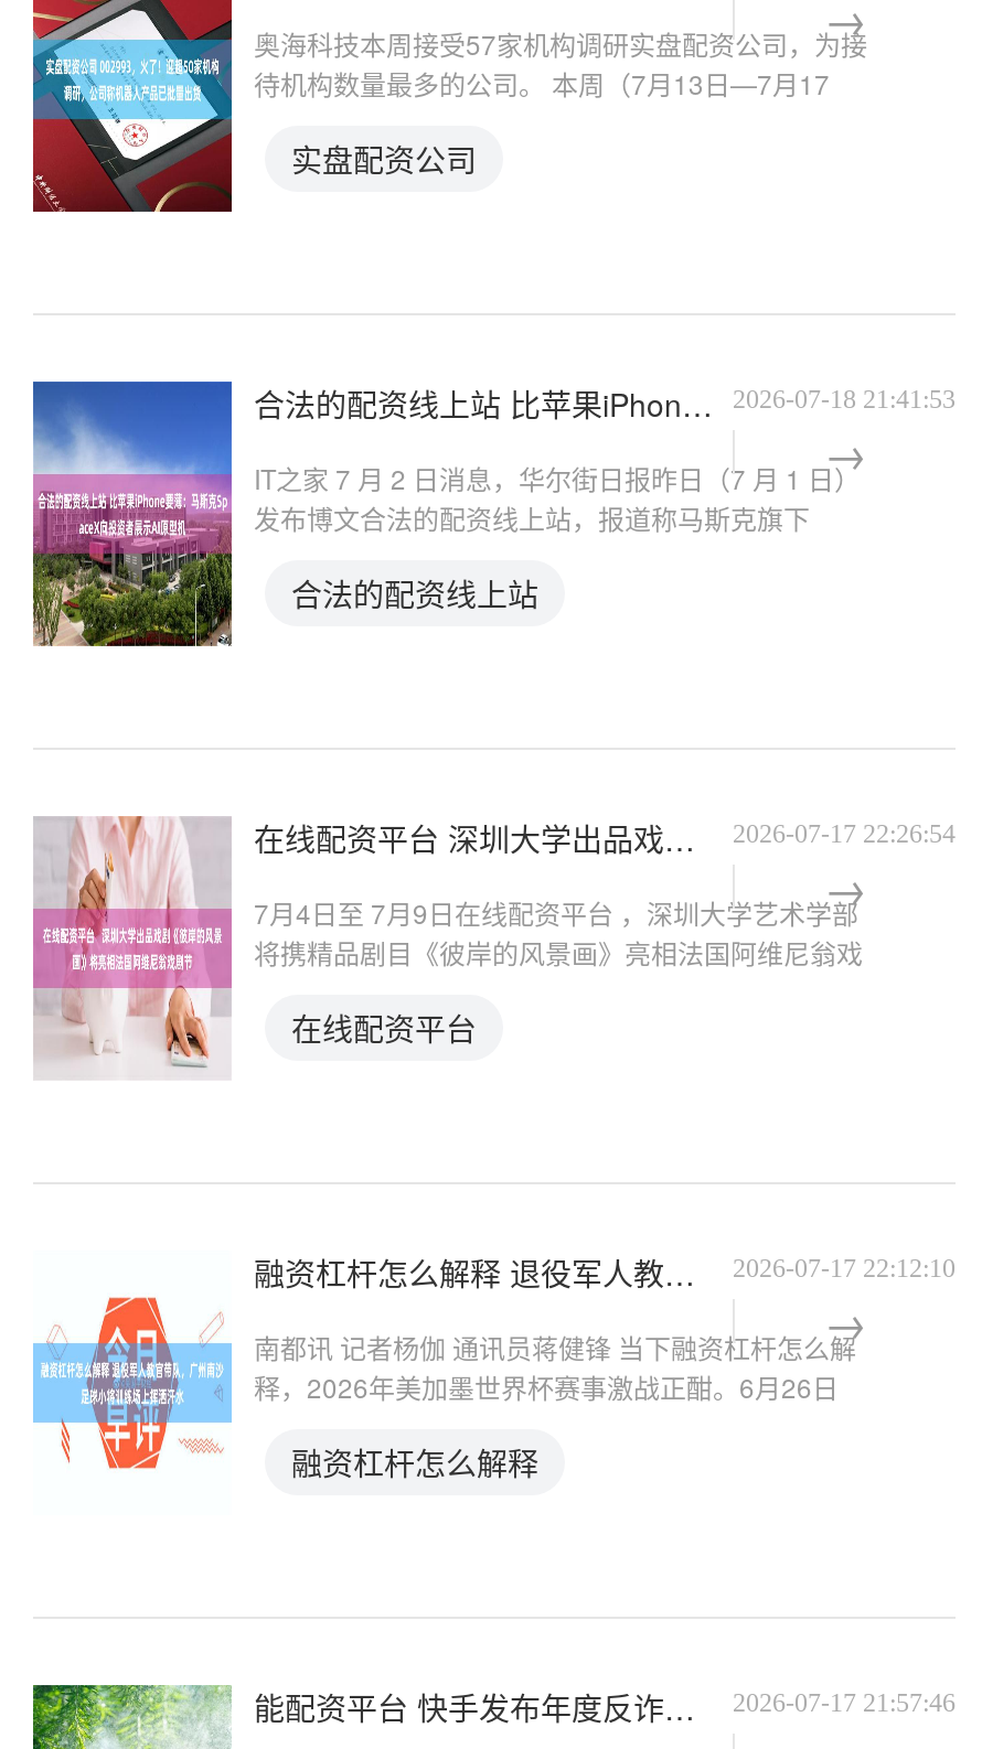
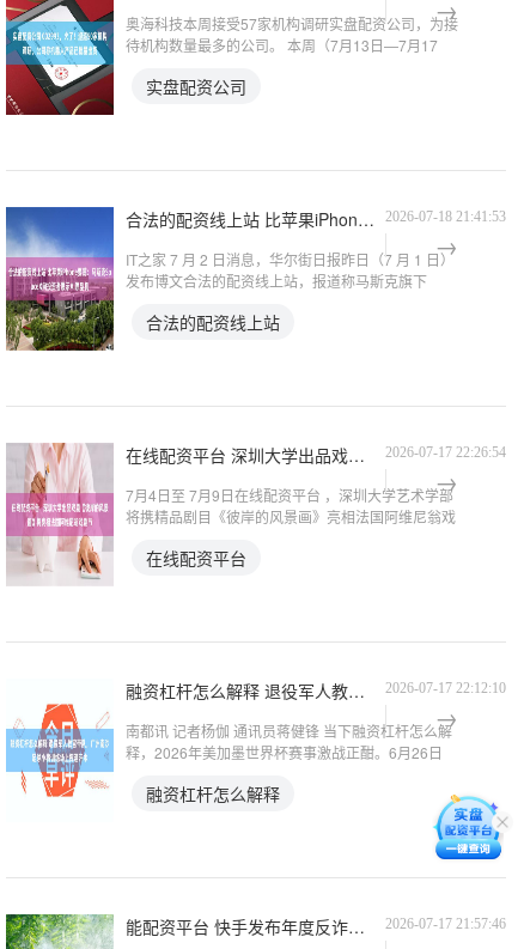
none -> [433,793,507,860] [image]

